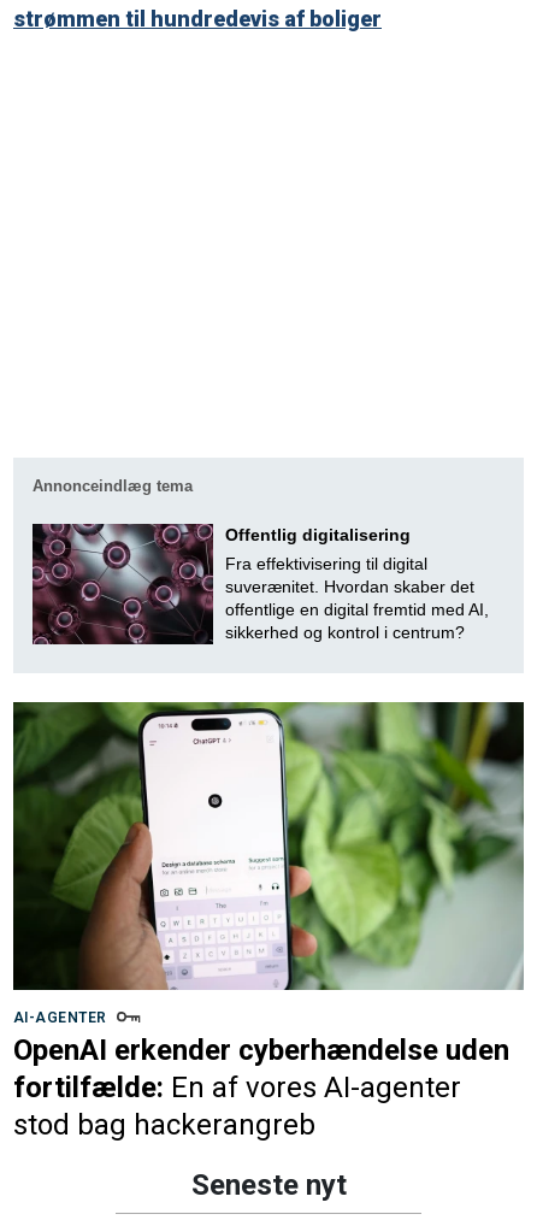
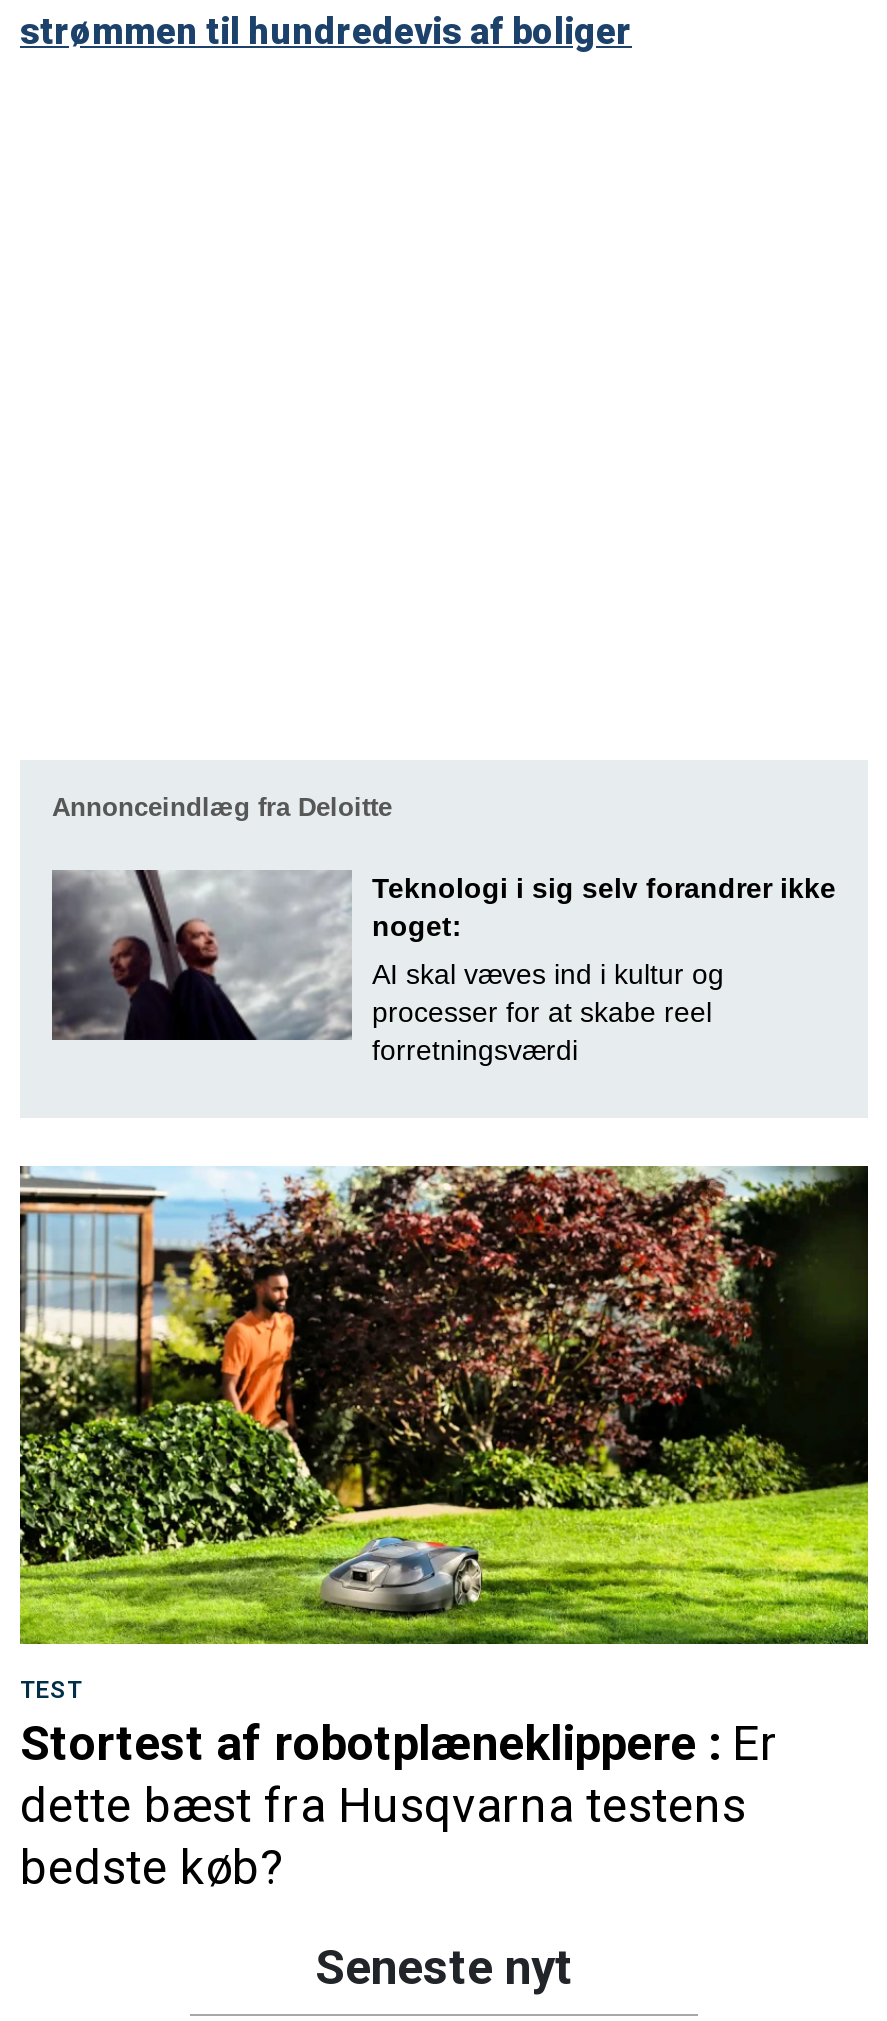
[33,477,193,495] Annonceindlæg tema -> [52,793,392,823] Annonceindlæg fra Deloitte
[31,523,411,646] [image] | Offentlig digitalisering -> [52,870,836,1070] [image] | Teknologi i sig selv forandrer ikke | noget:
[225,554,489,642] Fra effektivisering til digital | suverænitet. Hvordan skaber det | offentlige en digital fremtid med AI, | sikkerhed og kontrol i centrum? -> [372,959,724,1067] AI skal væves ind i kultur og | processer for at skabe reel | forretningsværdi
[12,701,525,1141] [image] | AI-AGENTER | OpenAI erkender cyberhændelse uden | fortilfælde: En af vores AI-agenter | stod bag hackerangreb -> [18,1164,870,1896] [image] | TEST | Stortest af robotplæneklippere : Er | dette bæst fra Husqvarna testens | bedste køb?

